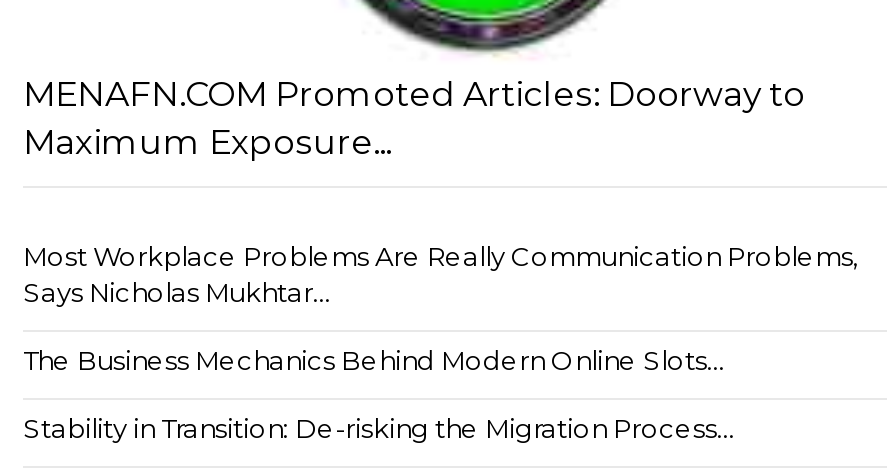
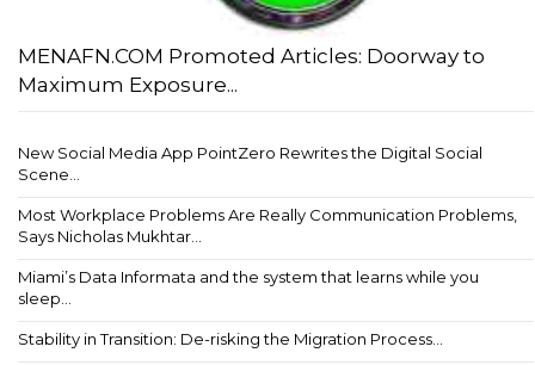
none -> [18,143,482,184] New Social Media App PointZero Rewrites the Digital Social | Scene...
[23,344,725,376] The Business Mechanics Behind Modern Online Slots... -> [18,267,479,308] Miami’s Data Informata and the system that learns while you | sleep...

